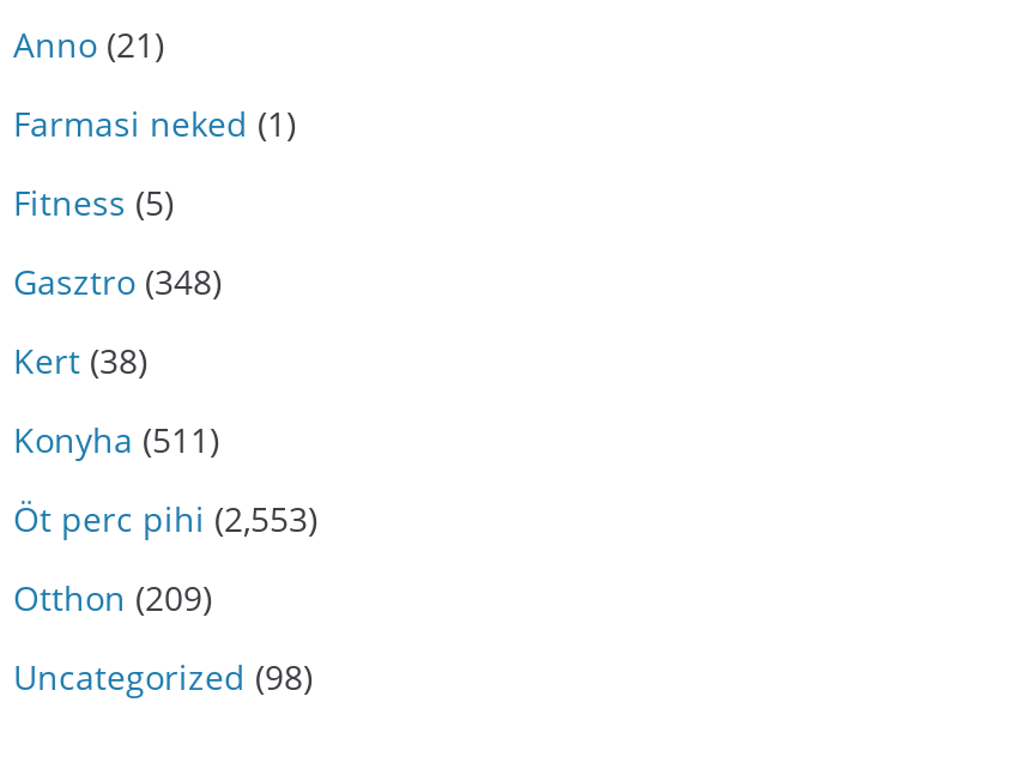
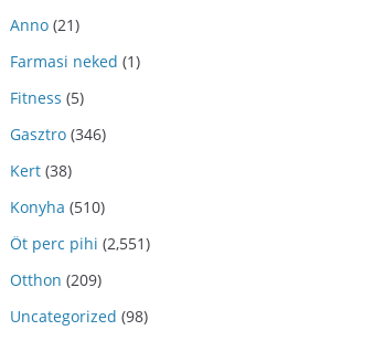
[13,259,222,304] Gasztro (348) -> [10,124,106,145] Gasztro (346)
[13,417,219,463] Konyha (511) -> [10,197,105,218] Konyha (510)
[13,496,317,542] Öt perc pihi (2,553) -> [10,233,150,254] Öt perc pihi (2,551)

